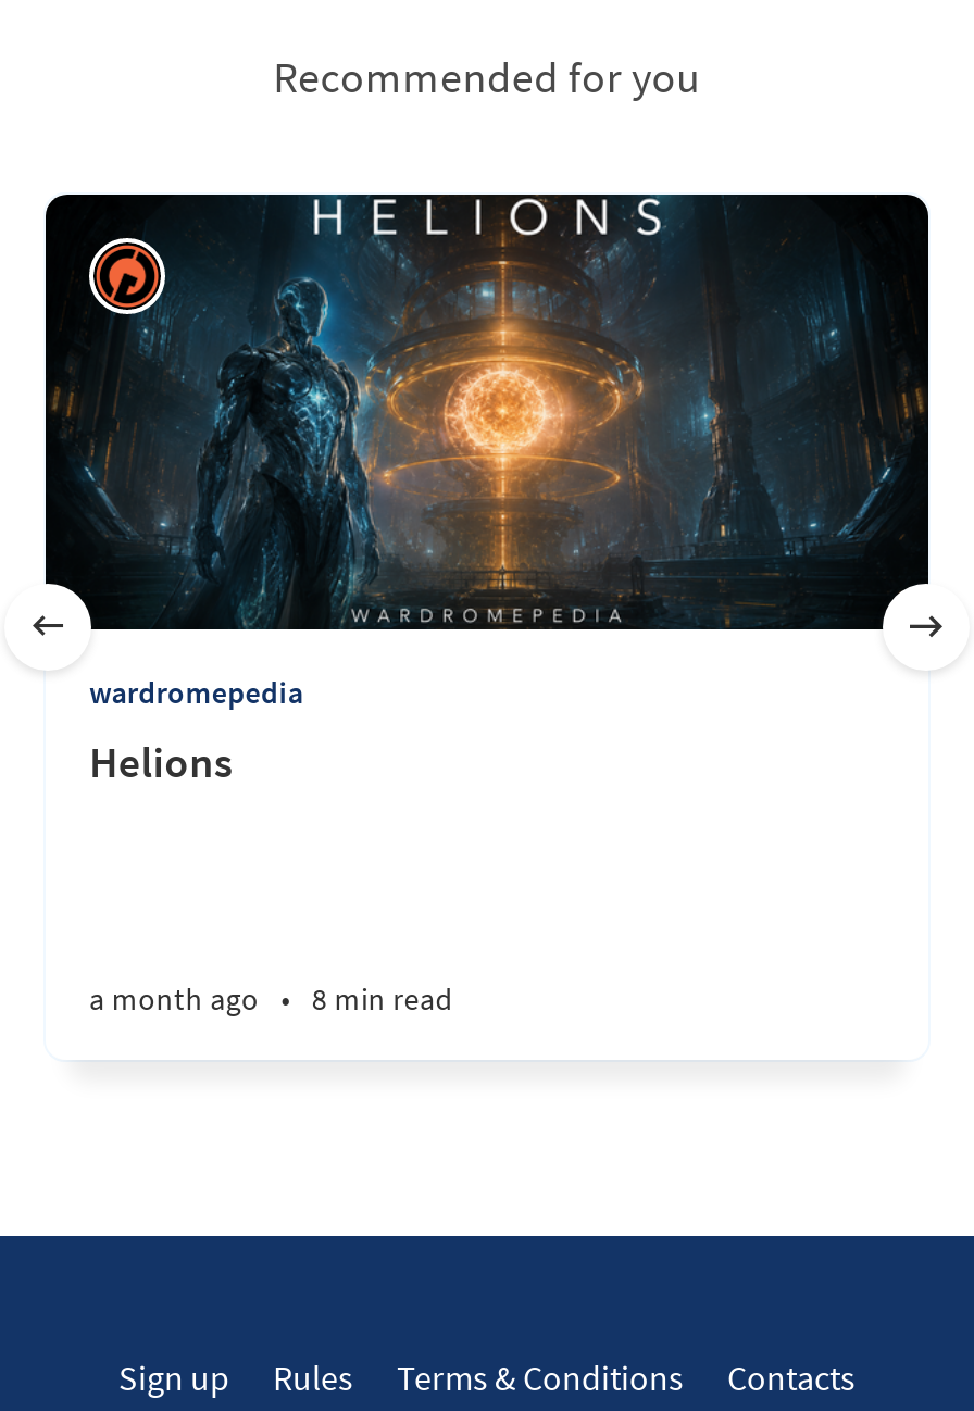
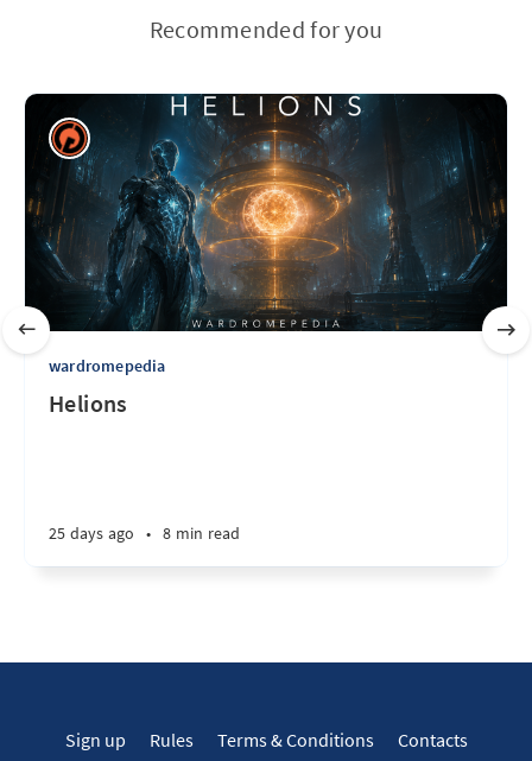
[89,979,453,1019] a month ago • 8 min read -> [49,522,240,544] 25 days ago • 8 min read

